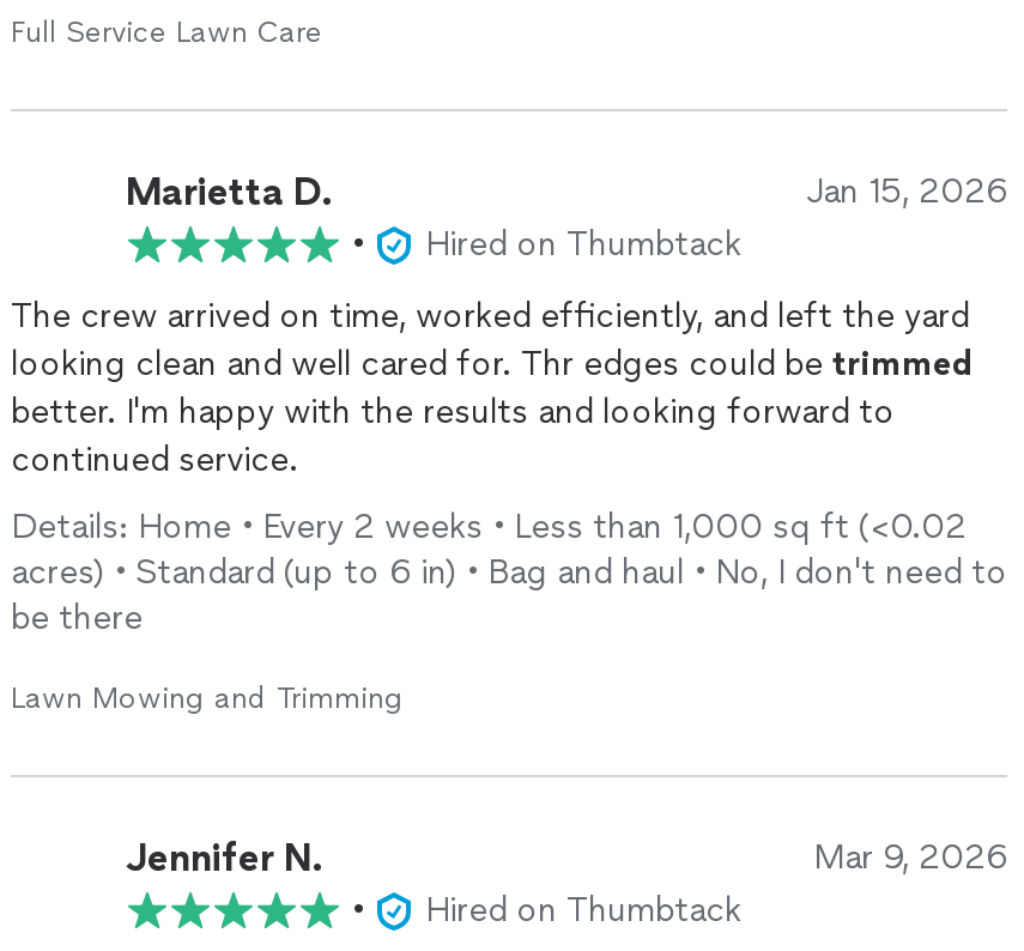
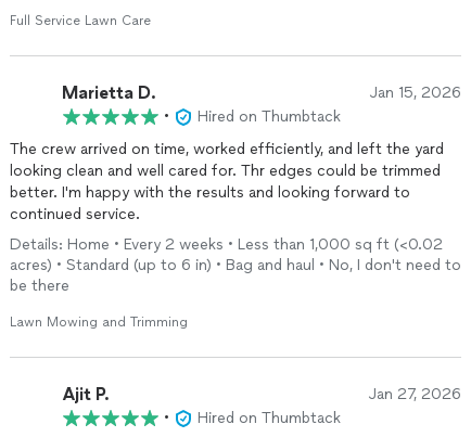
[126,834,1007,879] Jennifer N. | Mar 9, 2026 -> [62,383,461,404] Ajit P. | Jan 27, 2026

